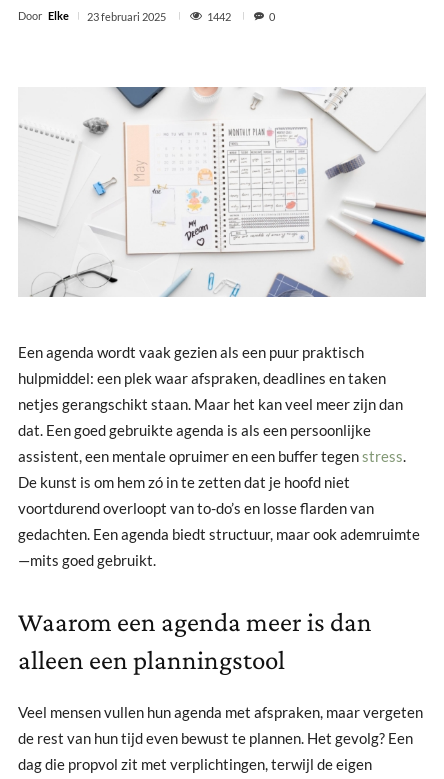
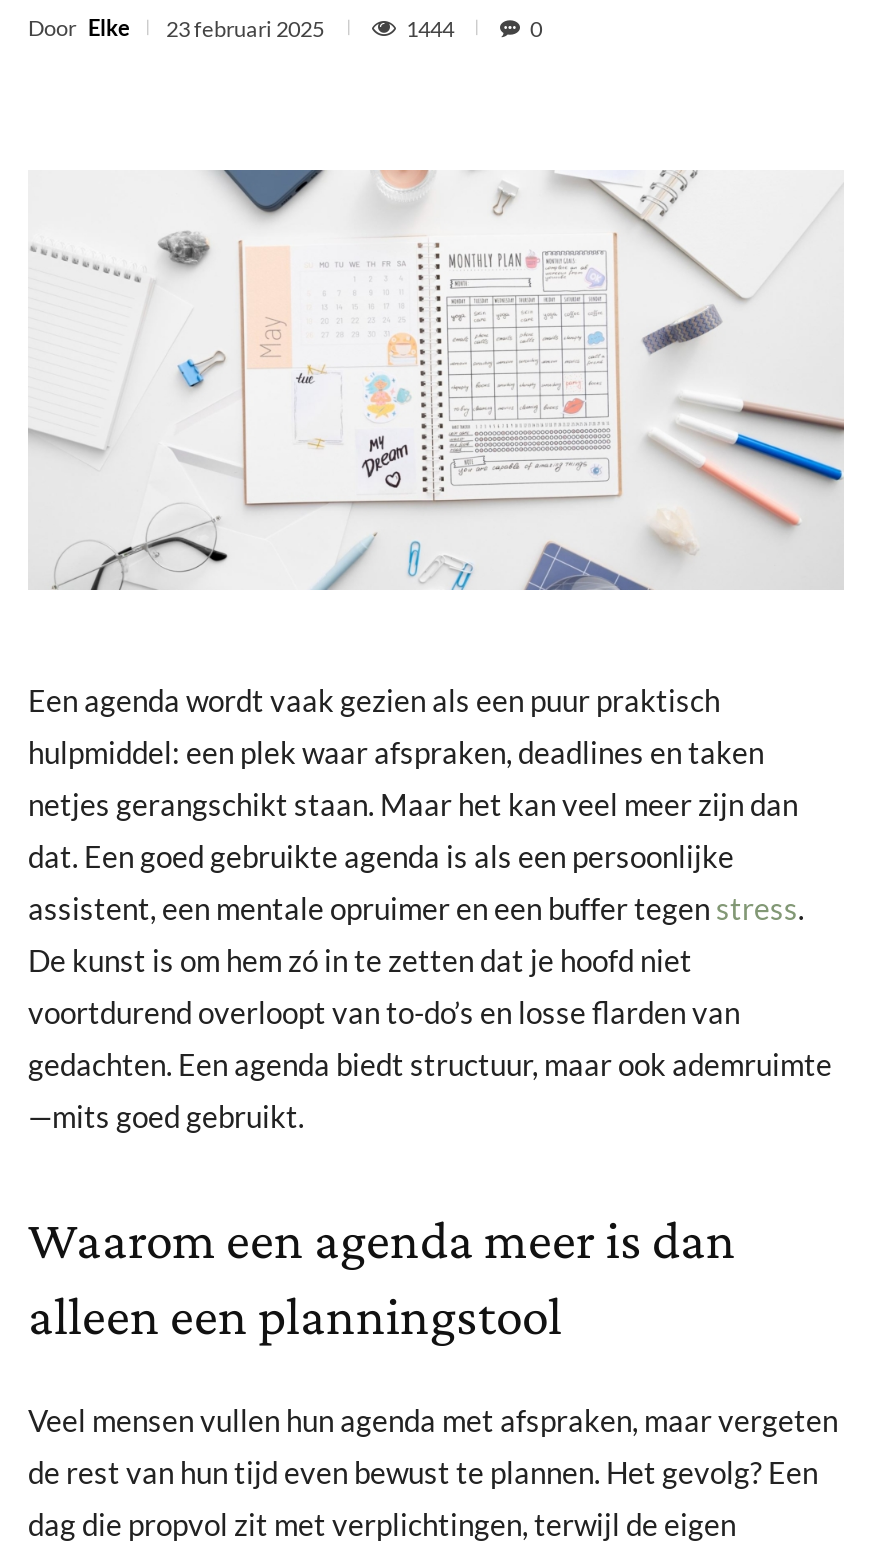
[207,9,231,22] 1442 -> [406,15,454,41] 1444

